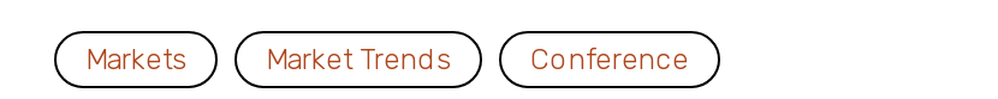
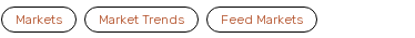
[530,43,689,77] Conference -> [221,12,303,27] Feed Markets

